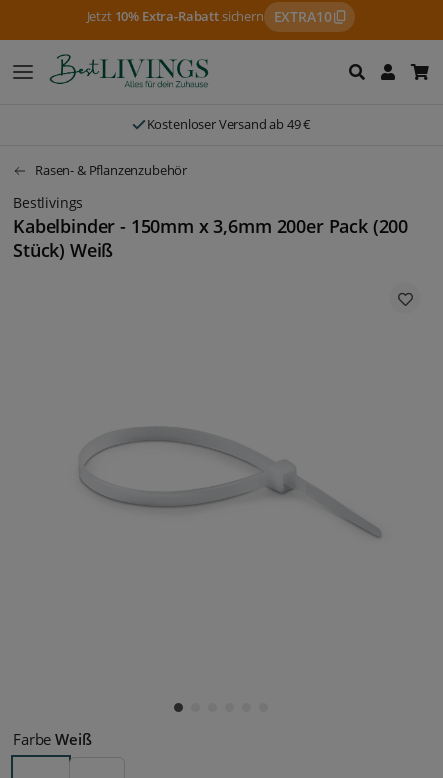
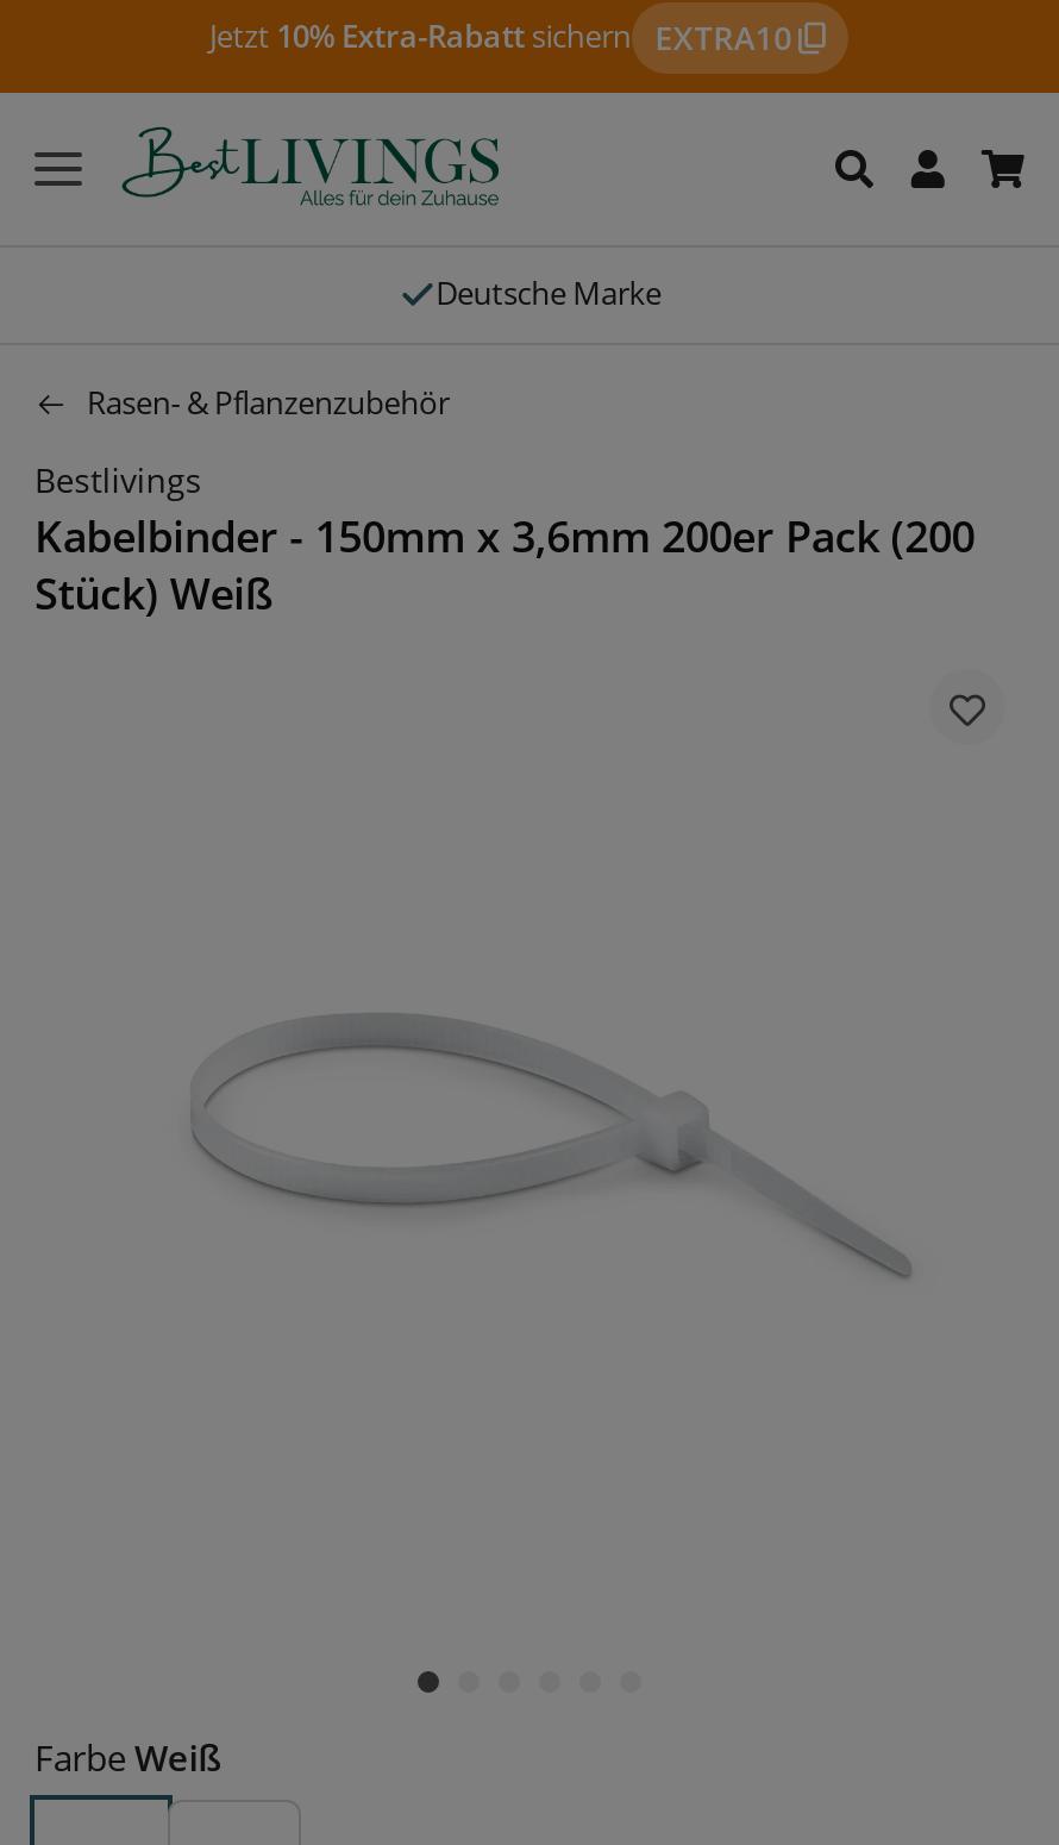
[147,115,311,133] Kostenloser Versand ab 49 € -> [436,272,661,314] Deutsche Marke

